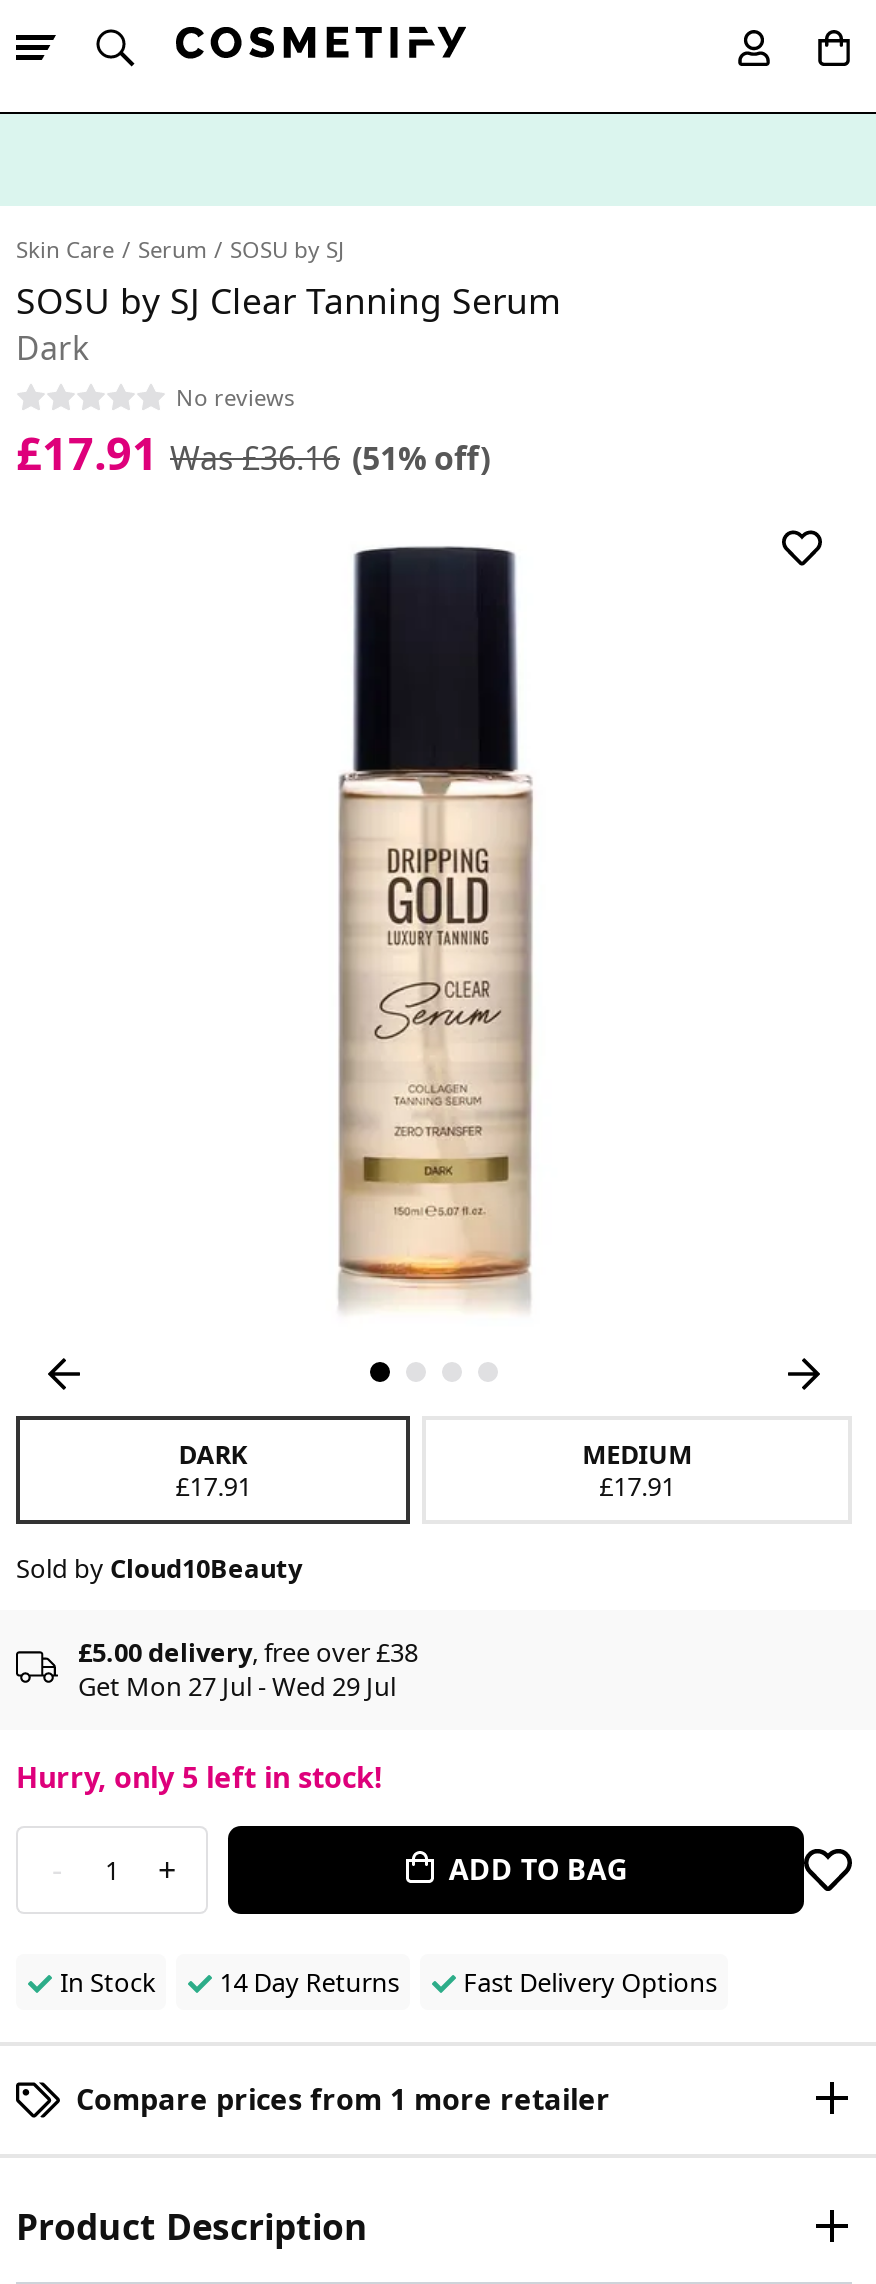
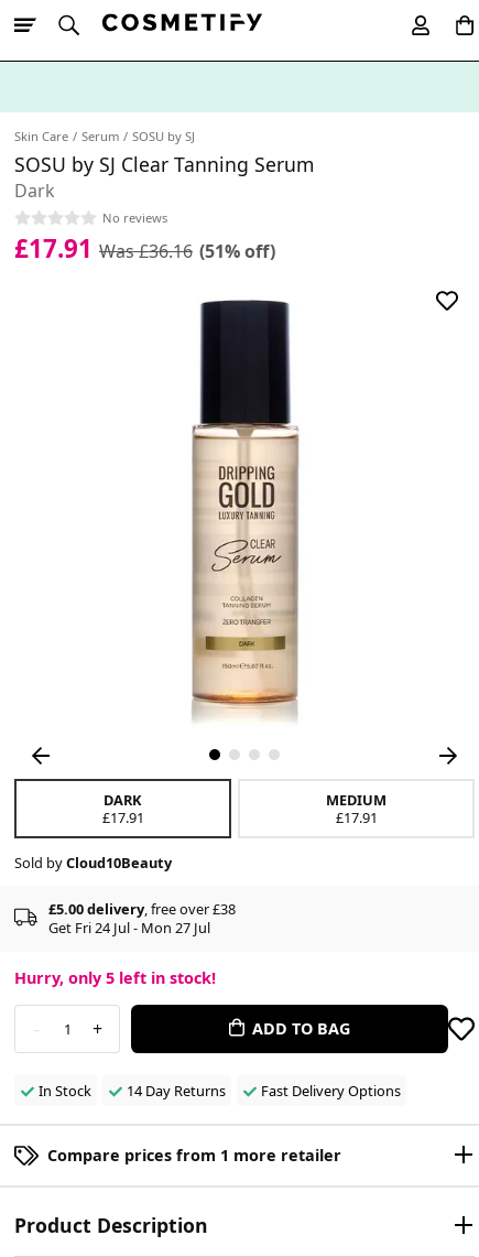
[78,1668,396,1704] Get Mon 27 Jul - Wed 29 Jul -> [48,917,210,937] Get Fri 24 Jul - Mon 27 Jul

